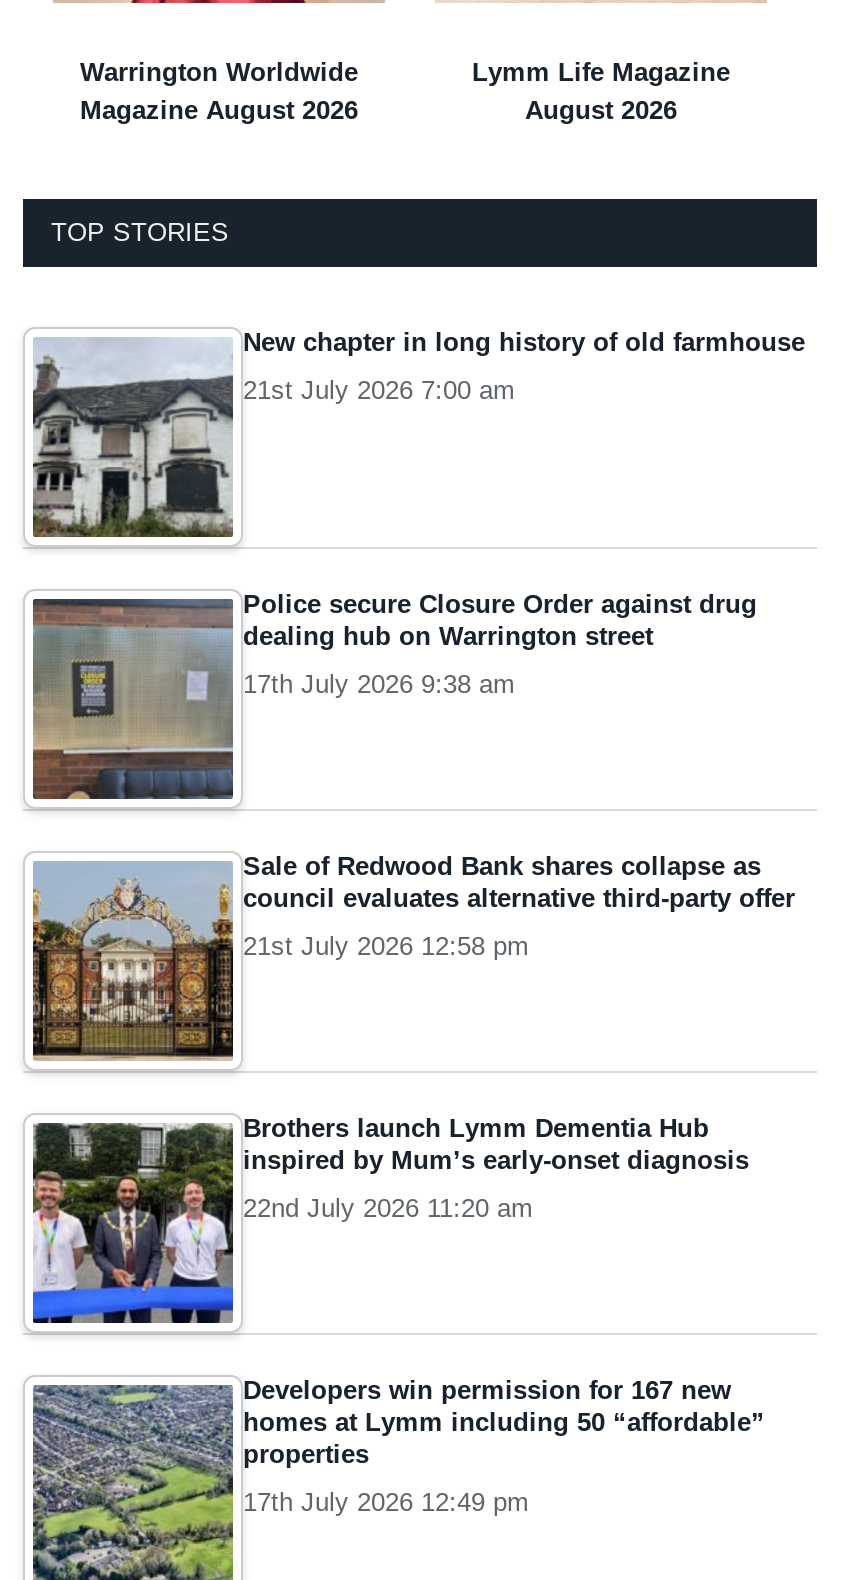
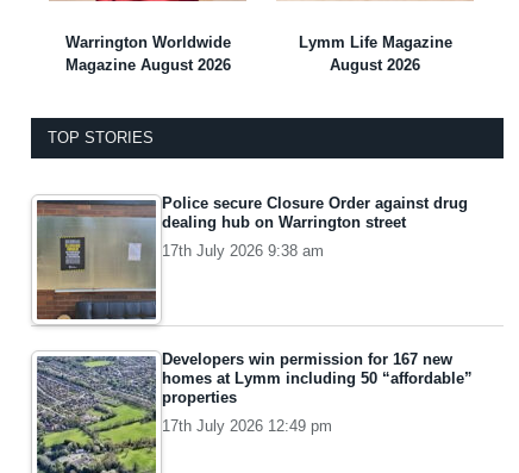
[33,326,805,538] [image] | New chapter in long history of old farmhouse | 21st July 2026 7:00 am -> none
[31,850,795,1074] [image] | Sale of Redwood Bank shares collapse as | council evaluates alternative third-party offer | 21st July 2026 12:58 pm -> none
[31,1112,749,1324] [image] | Brothers launch Lymm Dementia Hub | inspired by Mum’s early-onset diagnosis | 22nd July 2026 11:20 am -> none

